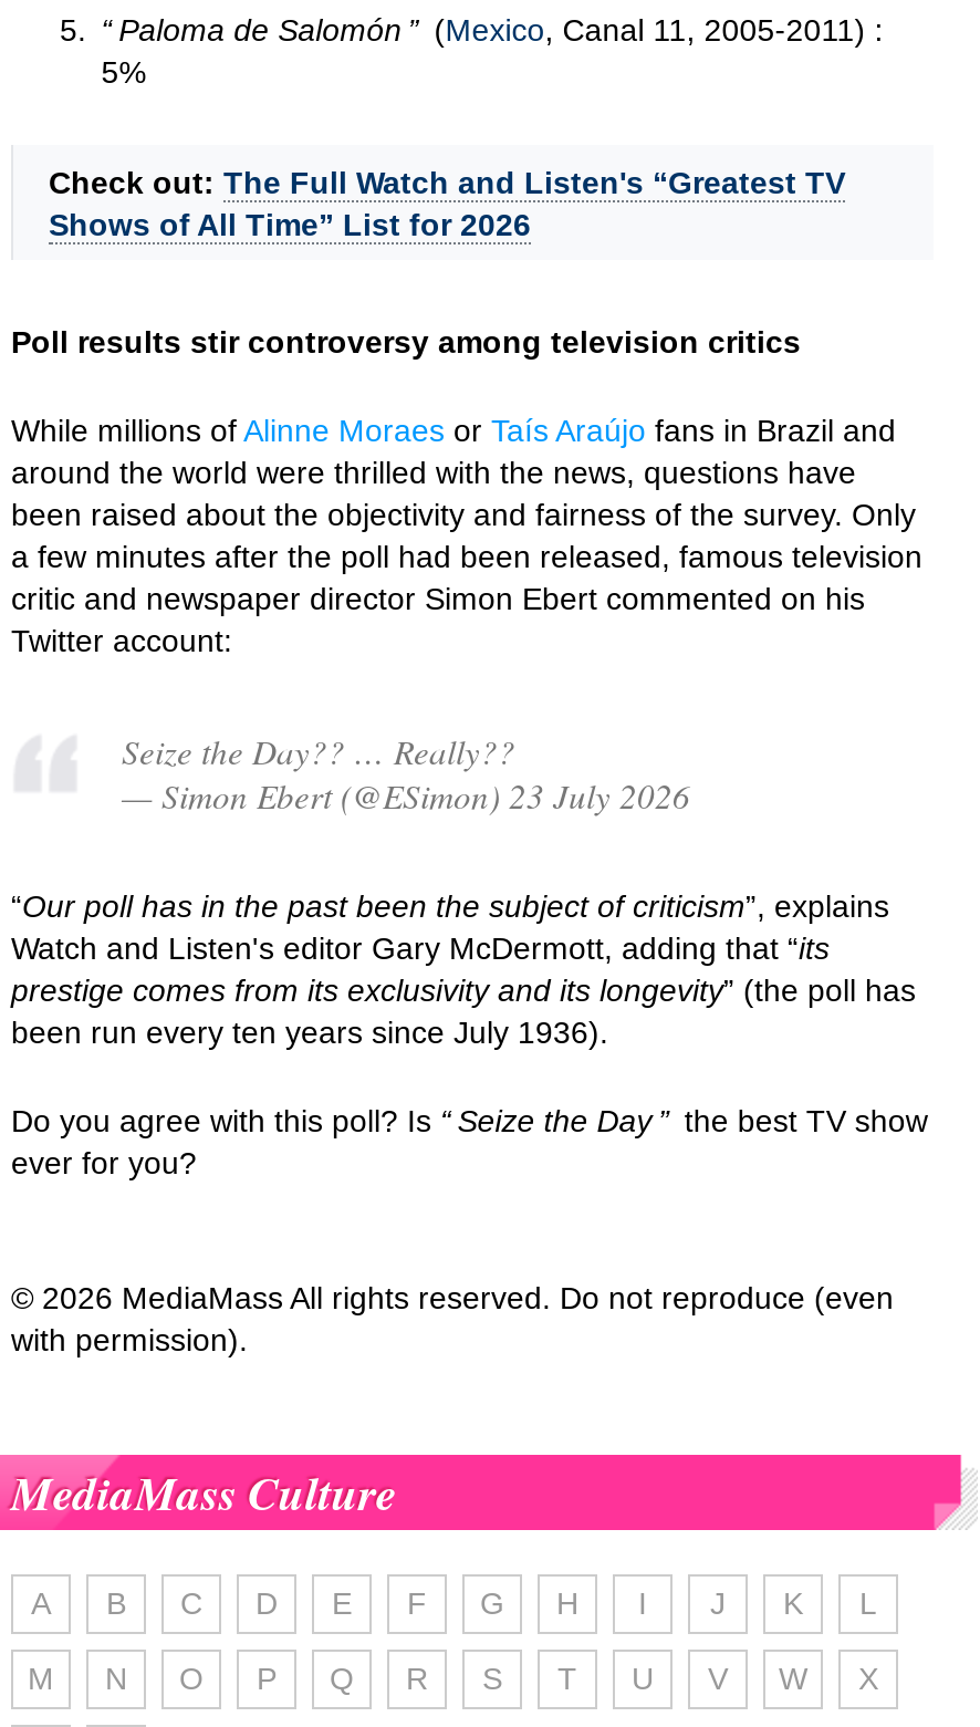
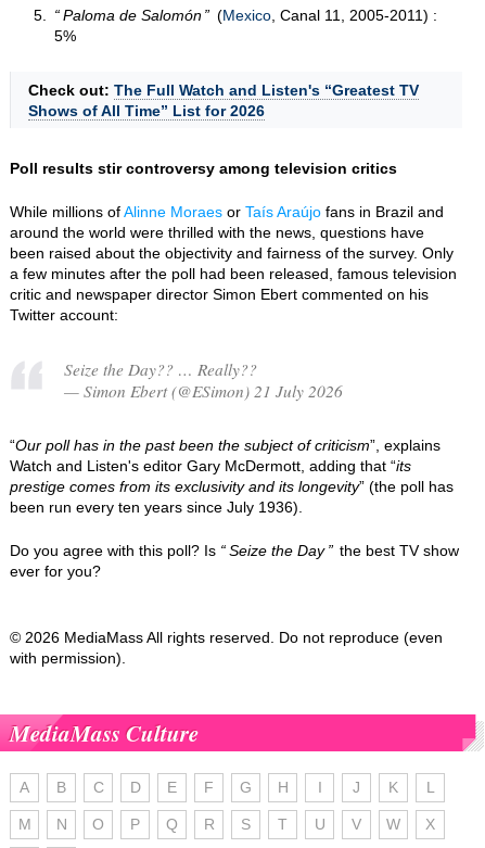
[122,774,690,818] — Simon Ebert (@ESimon) 23 July 2026 -> [64,380,343,402] — Simon Ebert (@ESimon) 21 July 2026

